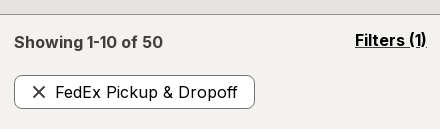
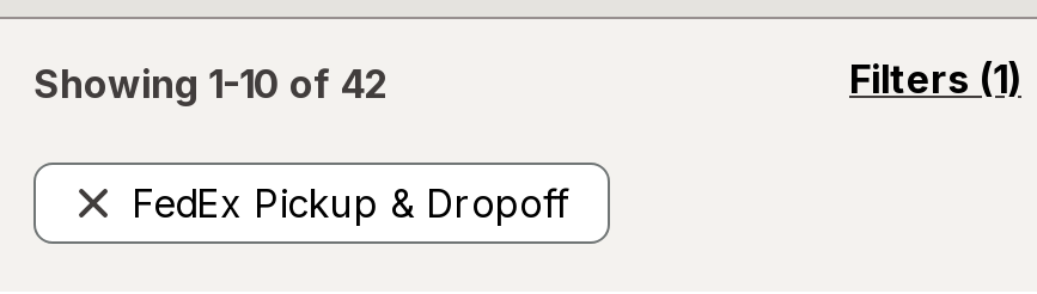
[14,32,163,52] Showing 1-10 of 50 -> [33,60,388,108] Showing 1-10 of 42

